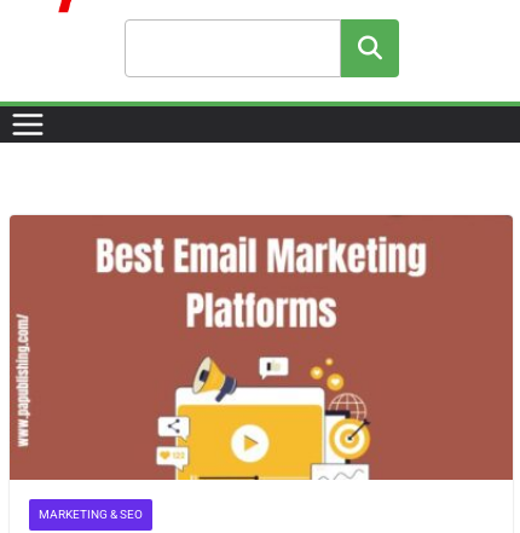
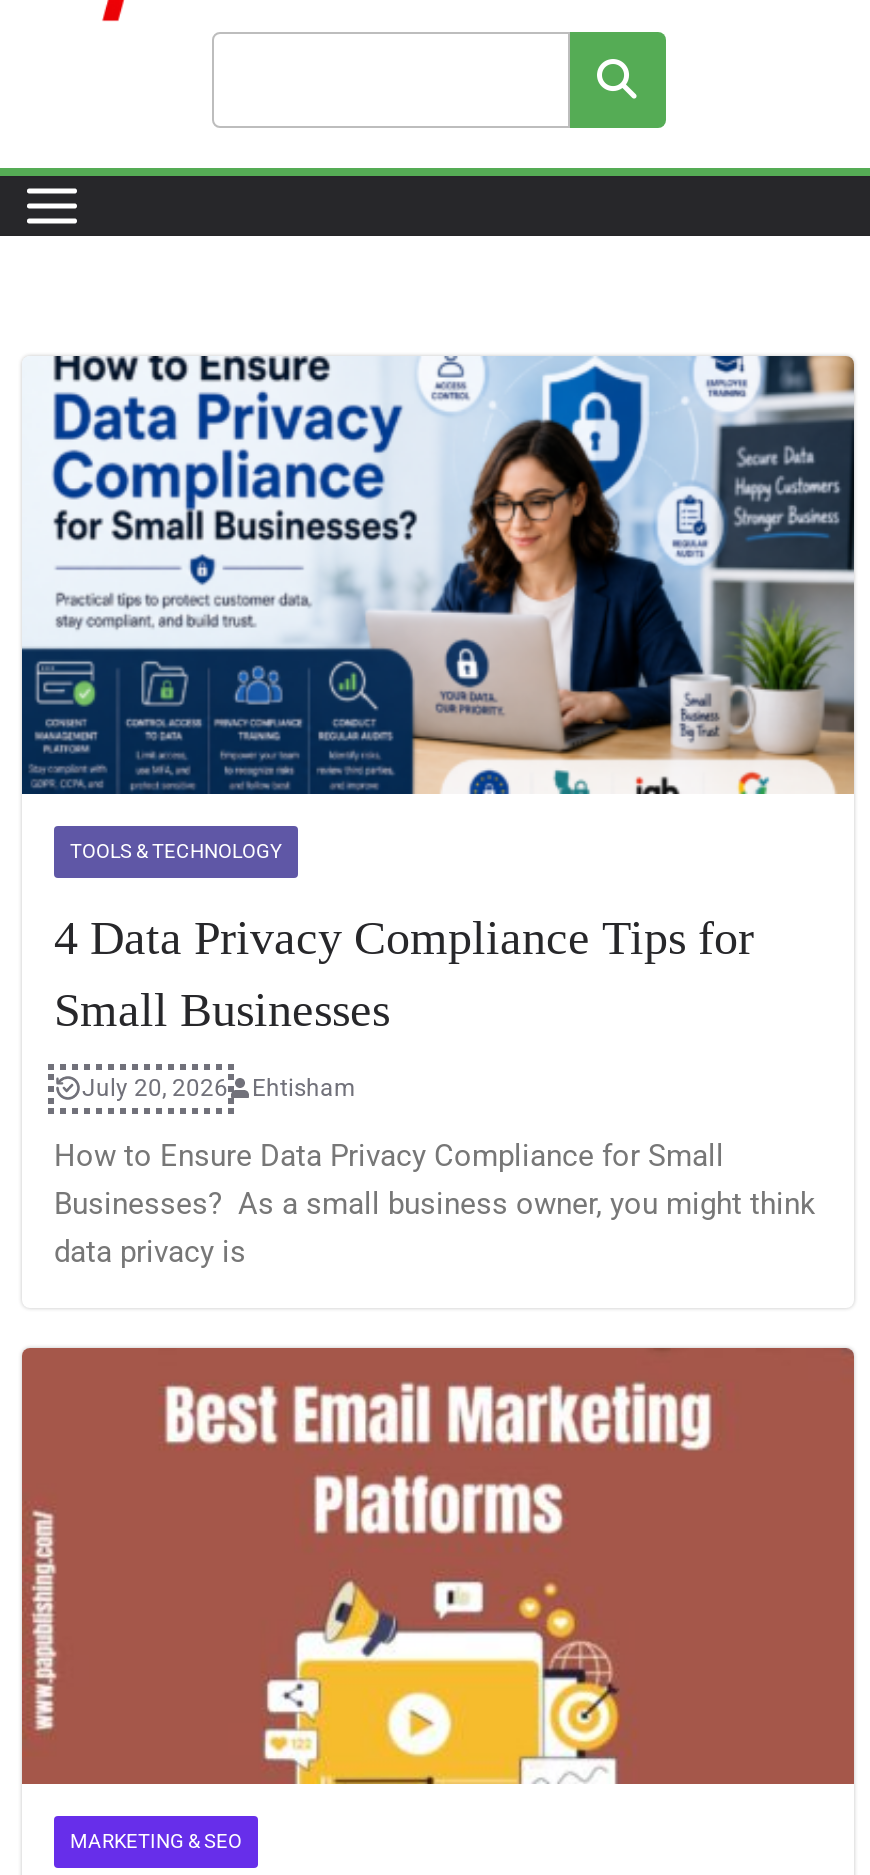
none -> [20,354,856,1269] [image] | TOOLS & TECHNOLOGY | 4 Data Privacy Compliance Tips for | Small Businesses | July 20, 2026 | Ehtisham | How to Ensure Data Privacy Compliance for Small | Businesses? As a small business owner, you might think | data privacy is

